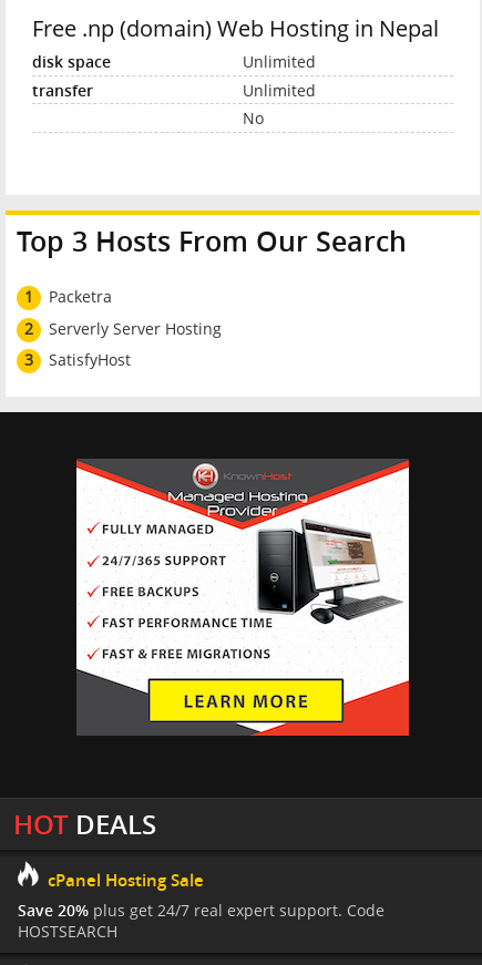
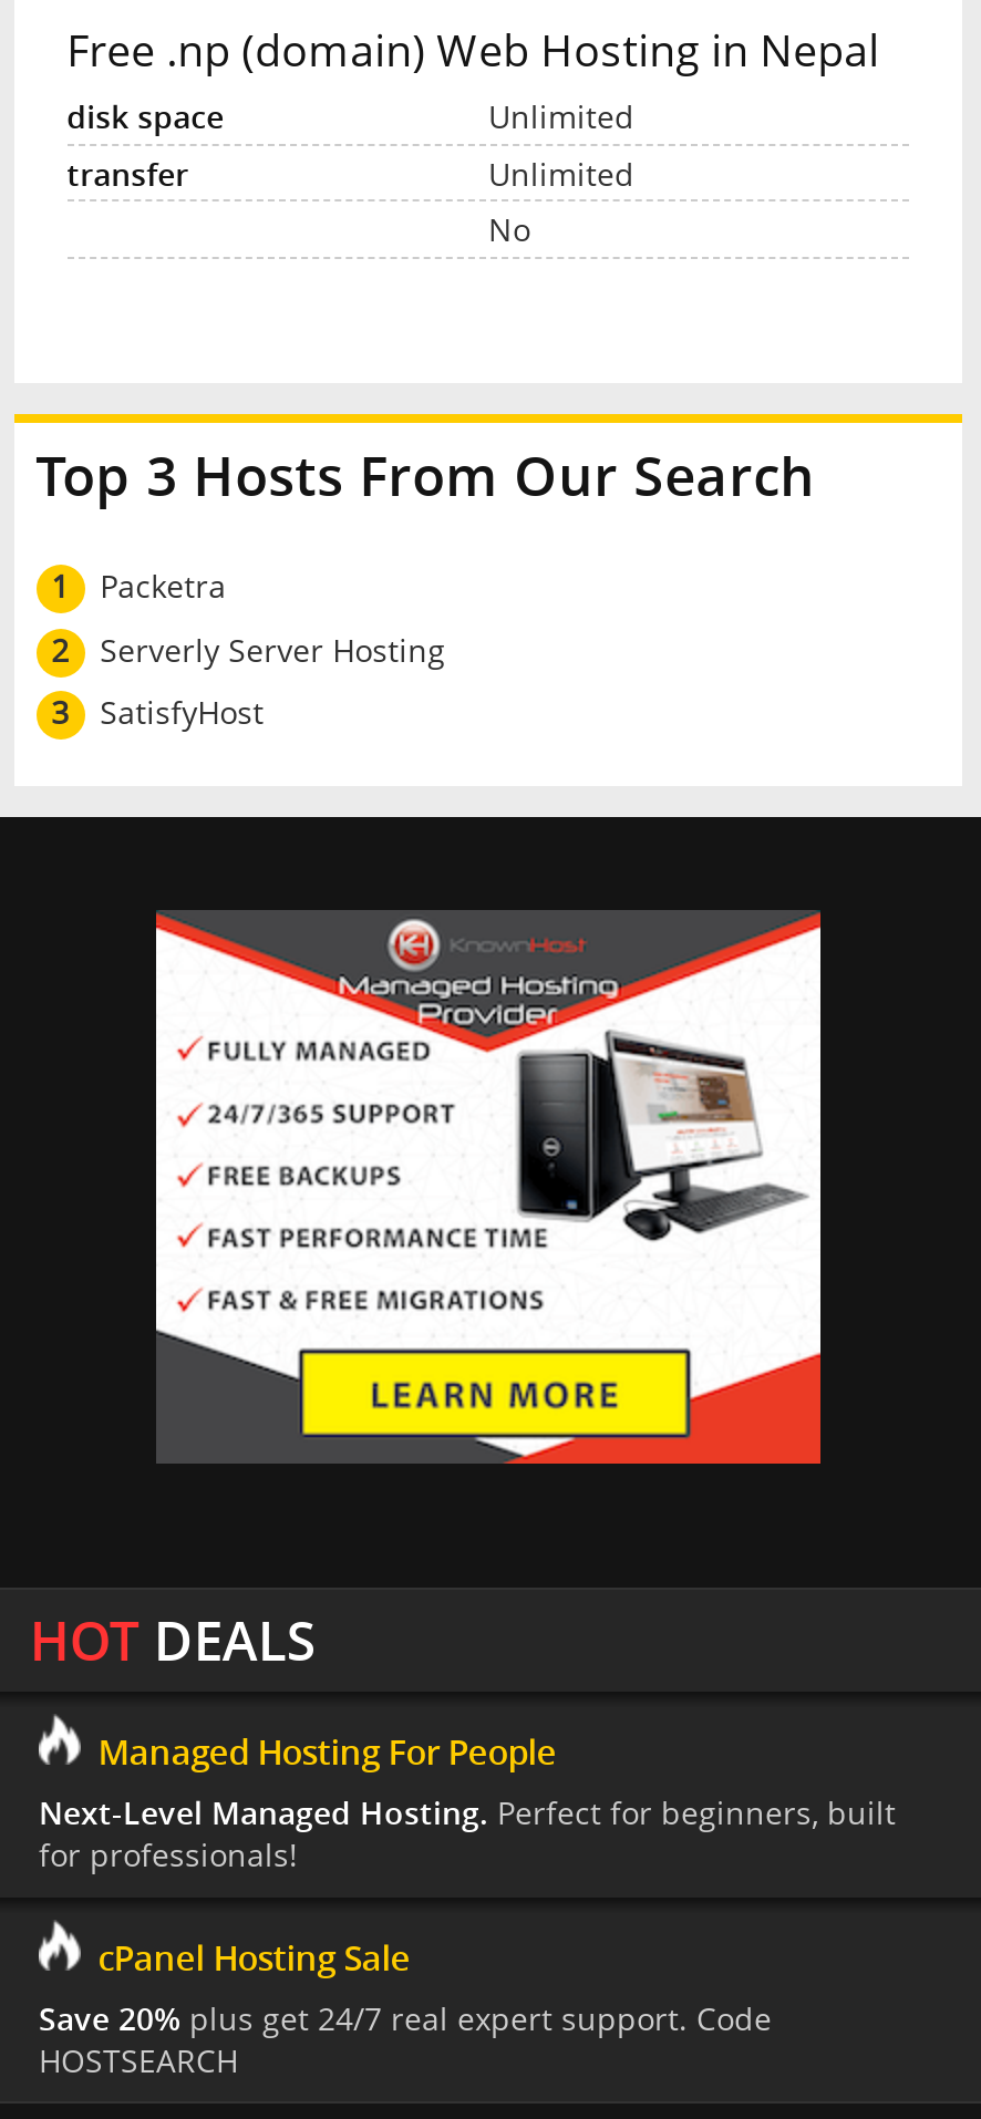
none -> [39,1730,896,1876] Managed Hosting For People | Next-Level Managed Hosting. Perfect for beginners, built | for professionals!

